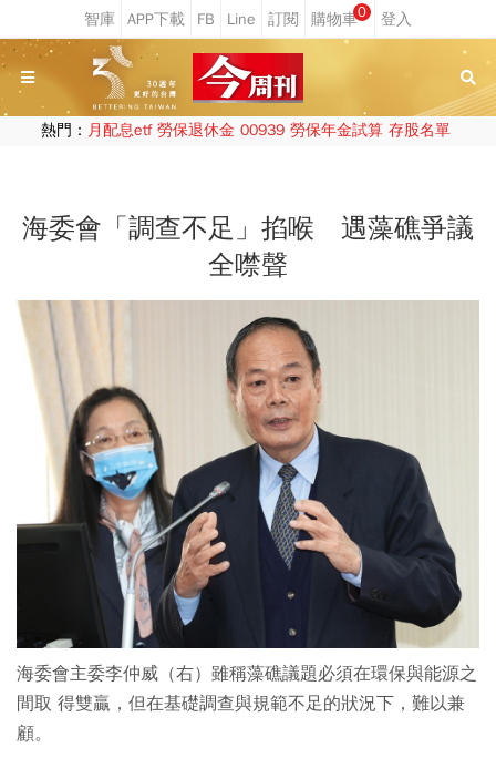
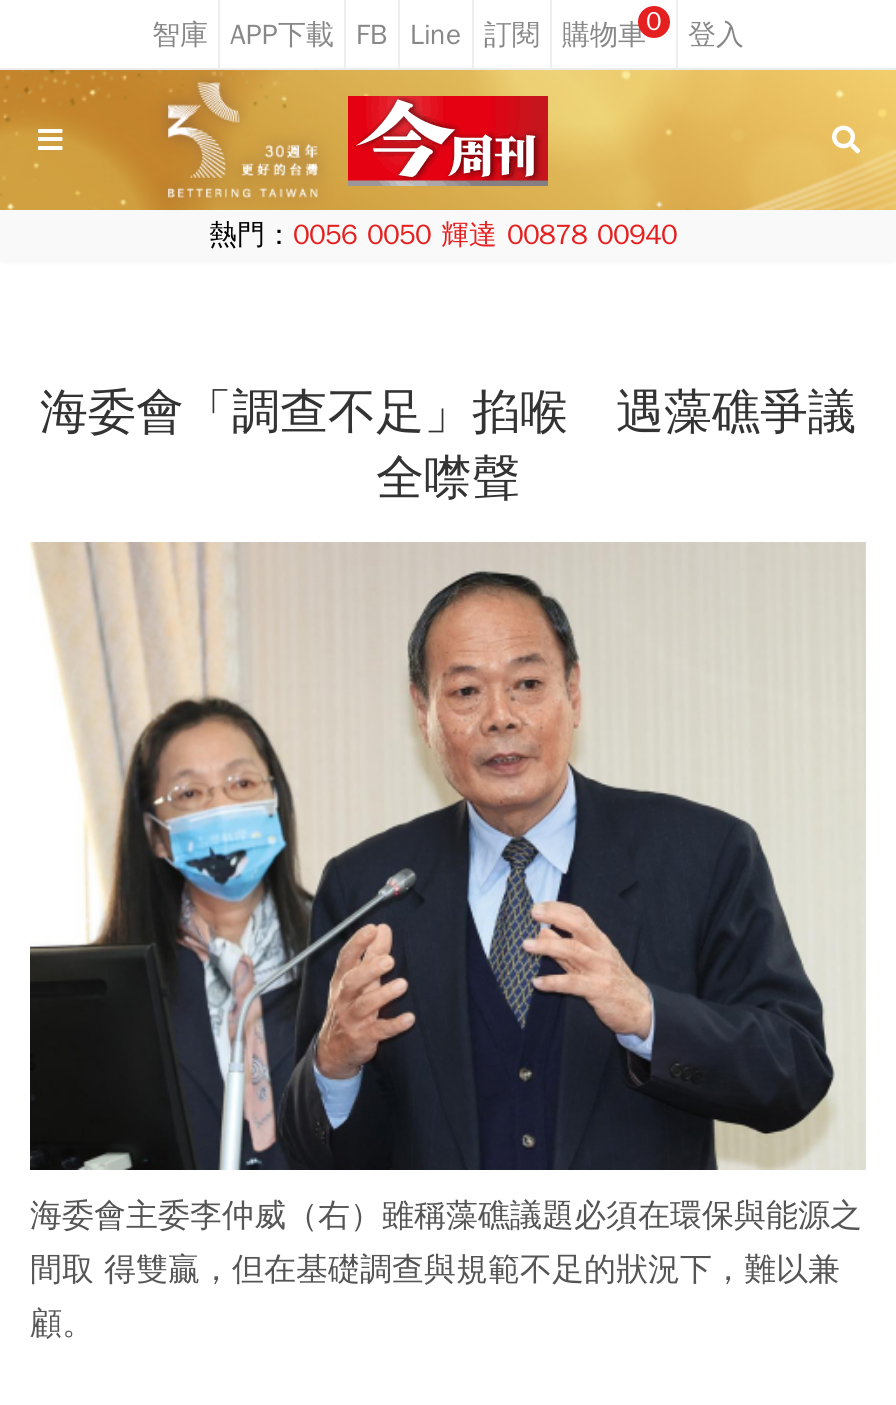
[40,121,450,140] 熱門：月配息etf 勞保退休金 00939 勞保年金試算 存股名單 -> [209,218,677,252] 熱門：0056 0050 輝達 00878 00940

